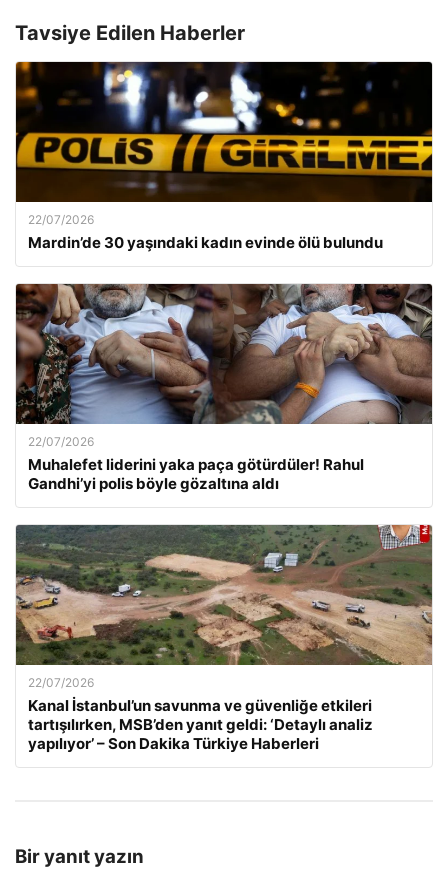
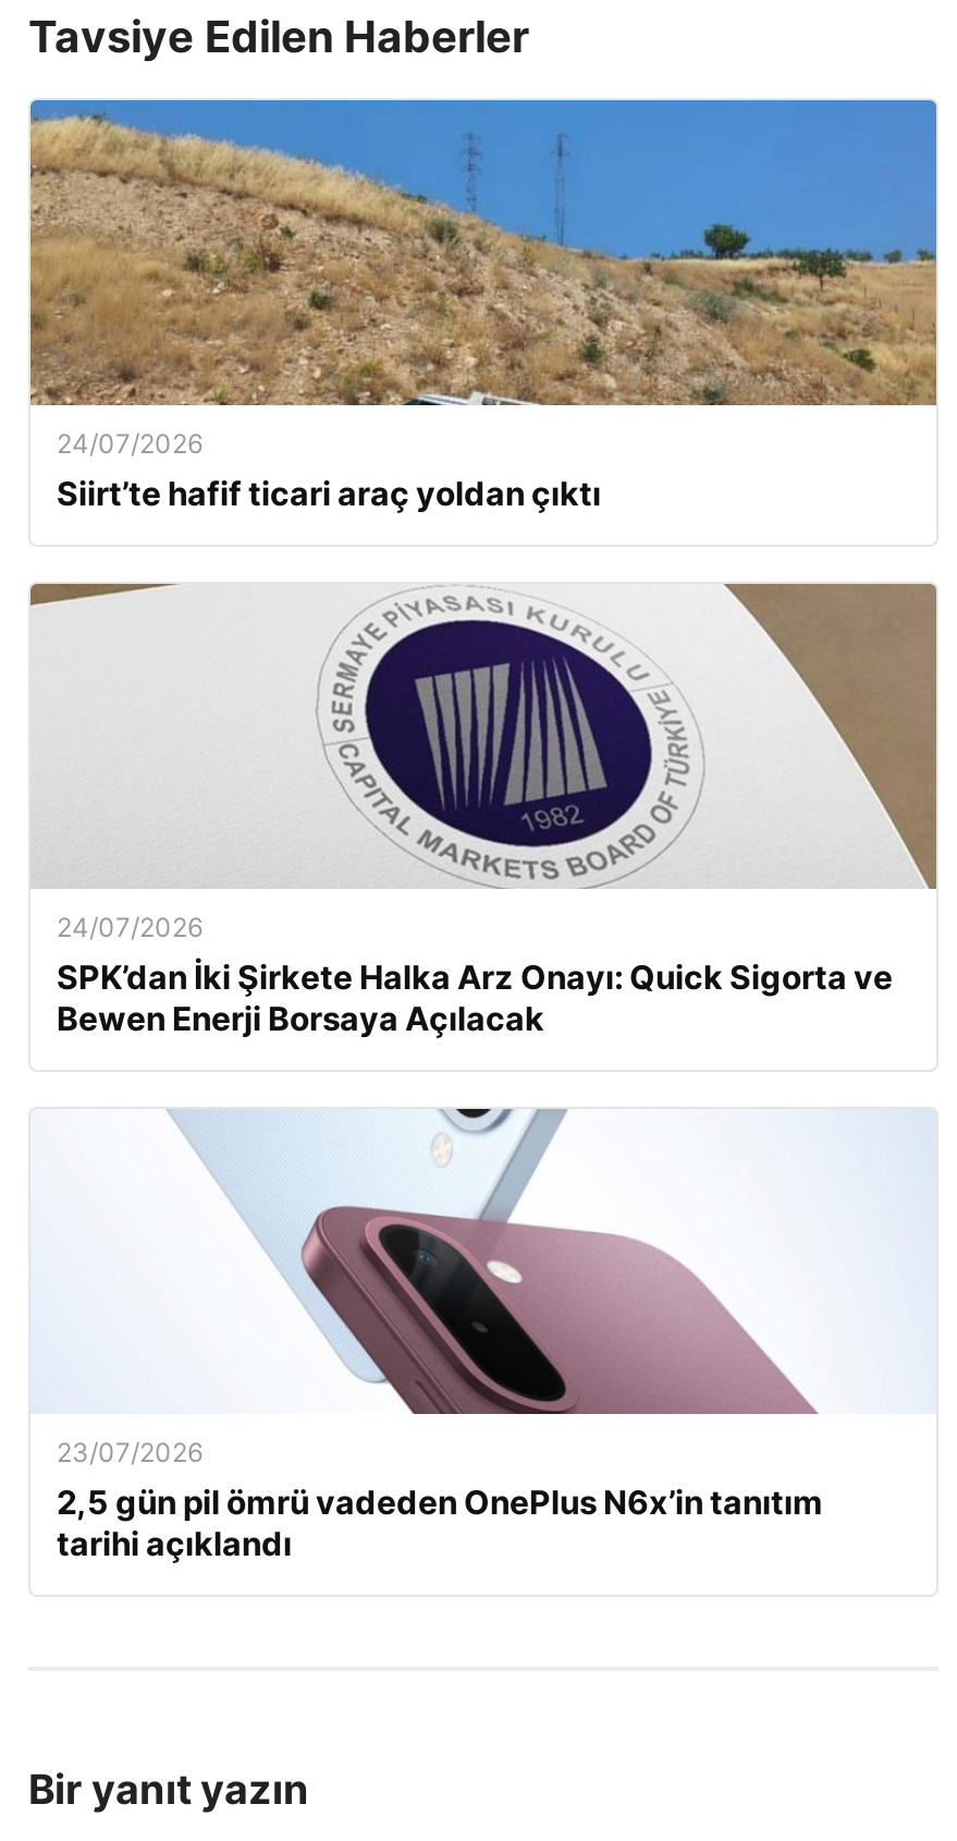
[15,61,433,252] [image] | 22/07/2026 | Mardin’de 30 yaşındaki kadın evinde ölü bulundu -> [28,98,938,515] [image] | 24/07/2026 | Siirt’te hafif ticari araç yoldan çıktı
[15,283,433,493] [image] | 22/07/2026 | Muhalefet liderini yaka paça götürdüler! Rahul | Gandhi’yi polis böyle gözaltına aldı -> [28,582,938,1040] [image] | 24/07/2026 | SPK’dan İki Şirkete Halka Arz Onayı: Quick Sigorta ve | Bewen Enerji Borsaya Açılacak
[15,524,433,753] [image] | 22/07/2026 | Kanal İstanbul’un savunma ve güvenliğe etkileri | tartışılırken, MSB’den yanıt geldi: ‘Detaylı analiz | yapılıyor’ – Son Dakika Türkiye Haberleri -> [30,1109,936,1565] [image] | 23/07/2026 | 2,5 gün pil ömrü vadeden OnePlus N6x’in tanıtım | tarihi açıklandı

